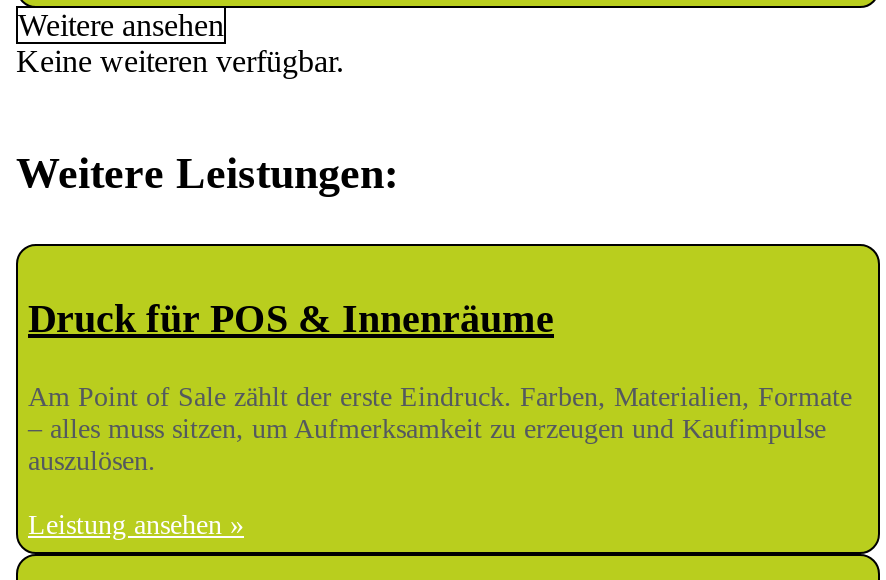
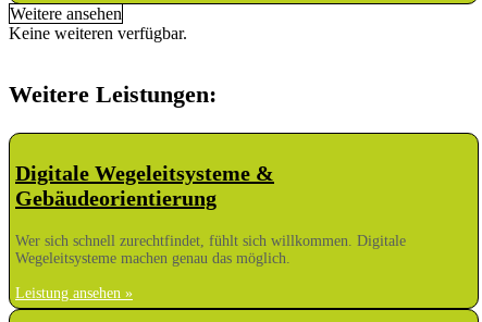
[28,296,554,340] Druck für POS & Innenräume -> [15,161,274,210] Digitale Wegeleitsysteme & | Gebäudeorientierung
[28,382,852,476] Am Point of Sale zählt der erste Eindruck. Farben, Materialien, Formate | – alles muss sitzen, um Aufmerksamkeit zu erzeugen und Kaufimpulse | auszulösen. -> [15,233,406,267] Wer sich schnell zurechtfindet, fühlt sich willkommen. Digitale | Wegeleitsysteme machen genau das möglich.

